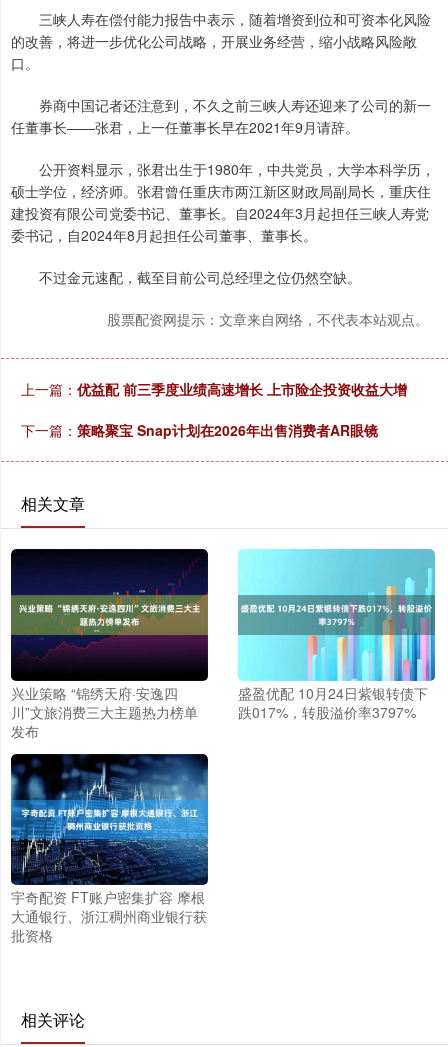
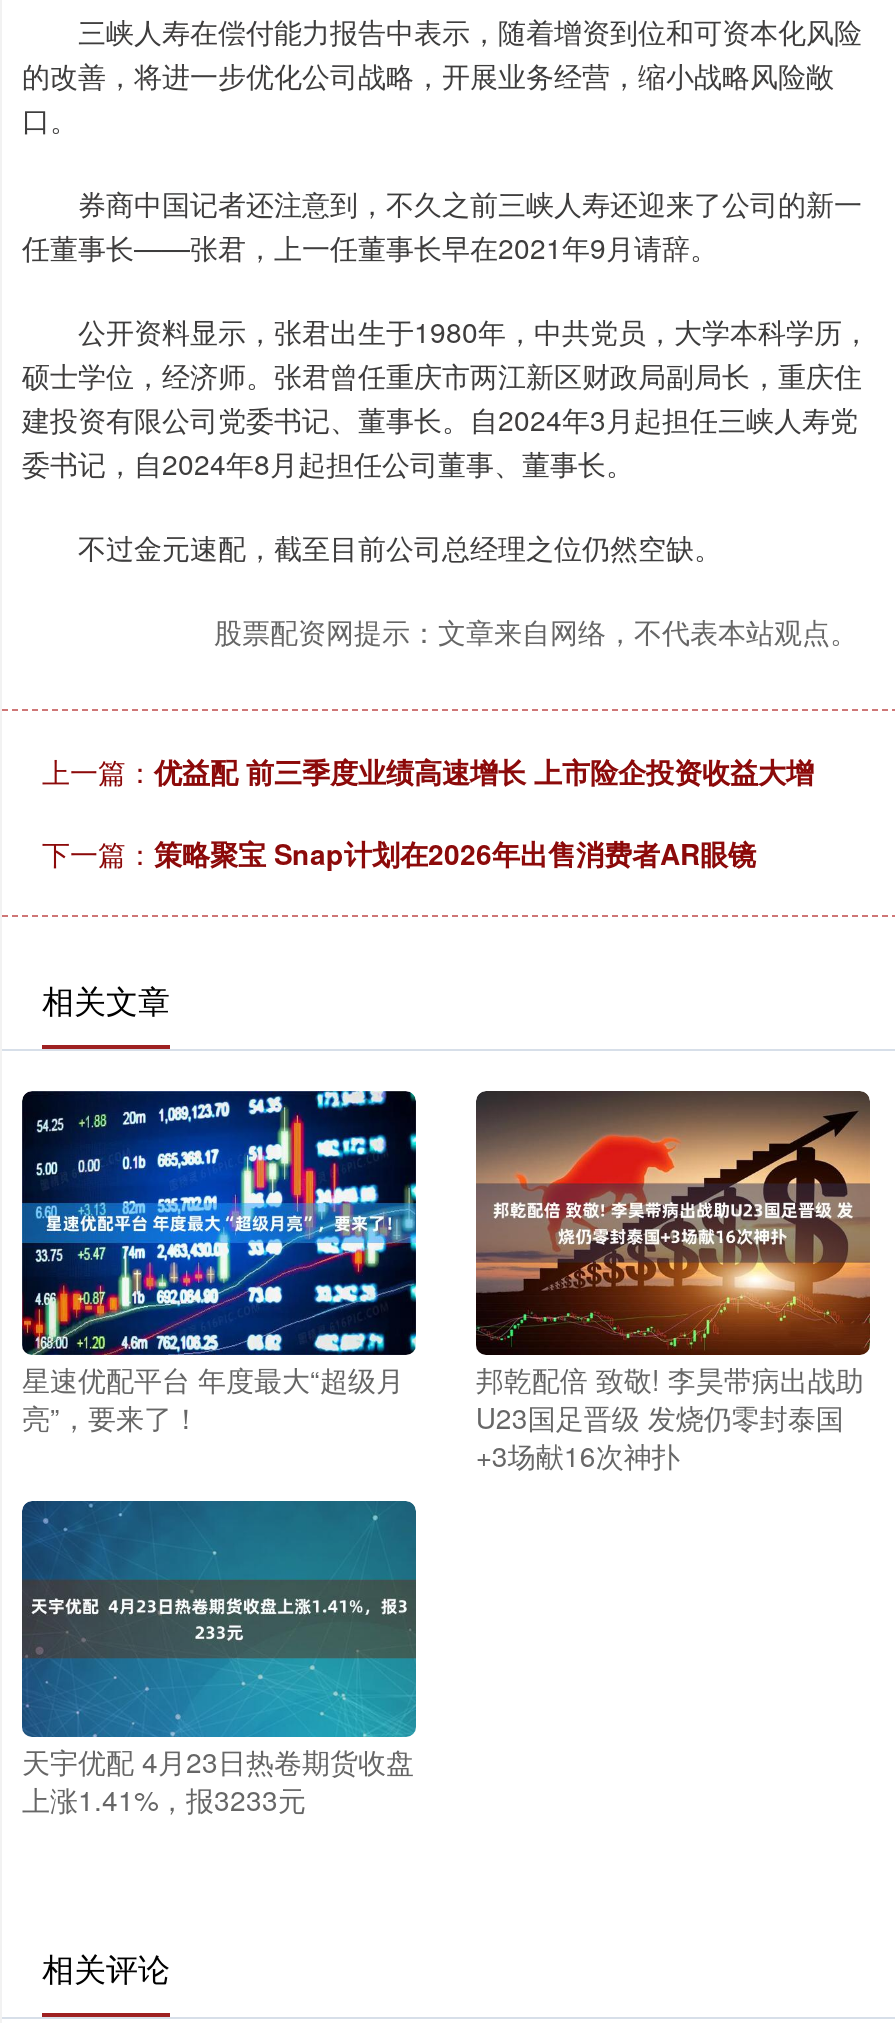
[11,548,209,741] [image] | 兴业策略 “锦绣天府·安逸四 | 川”文旅消费三大主题热力榜单 | 发布 -> [22,1089,418,1436] [image] | 星速优配平台 年度最大“超级月 | 亮”，要来了！
[238,549,436,722] [image] | 盛盈优配 10月24日紫银转债下 | 跌017%，转股溢价率3797% -> [474,1089,872,1474] [image] | 邦乾配倍 致敬! 李昊带病出战助 | U23国足晋级 发烧仍零封泰国 | +3场献16次神扑
[10,753,209,945] [image] | 宇奇配资 FT账户密集扩容 摩根 | 大通银行、浙江稠州商业银行获 | 批资格 -> [20,1499,418,1819] [image] | 天宇优配 4月23日热卷期货收盘 | 上涨1.41%，报3233元

